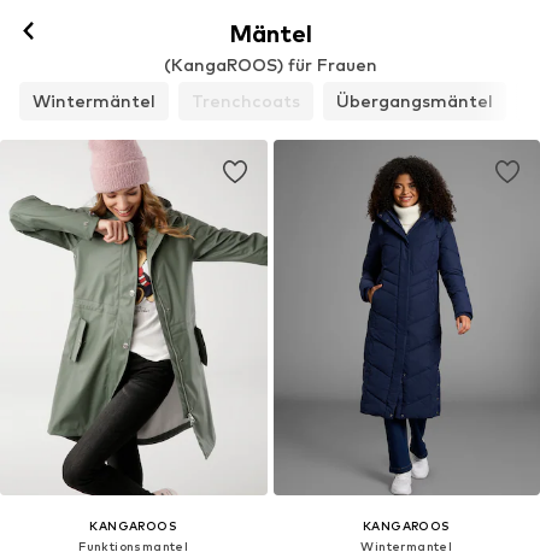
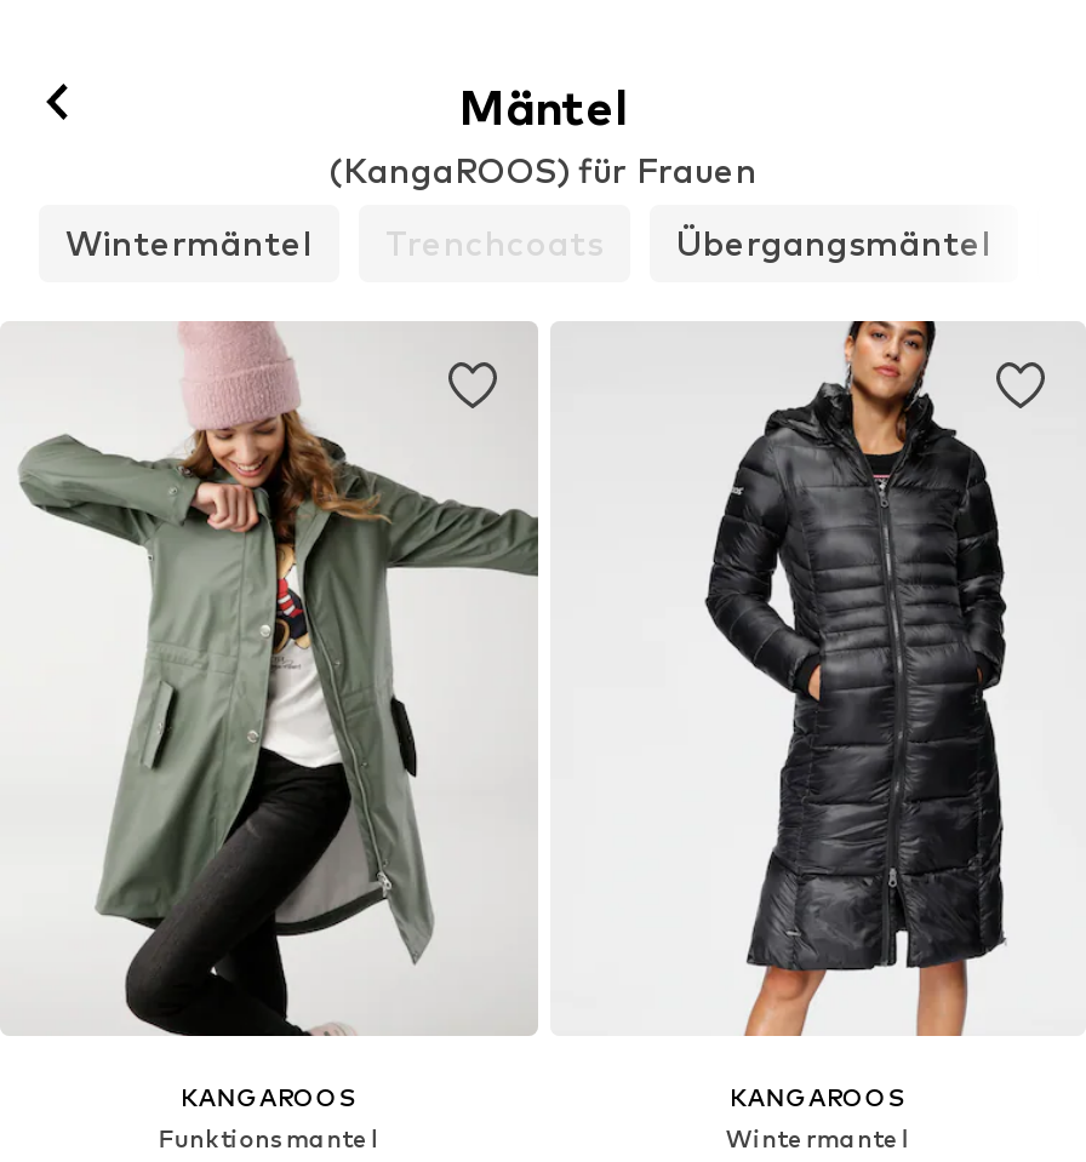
[272,140,536,495] [image] -> [550,319,1079,1036] [image]

